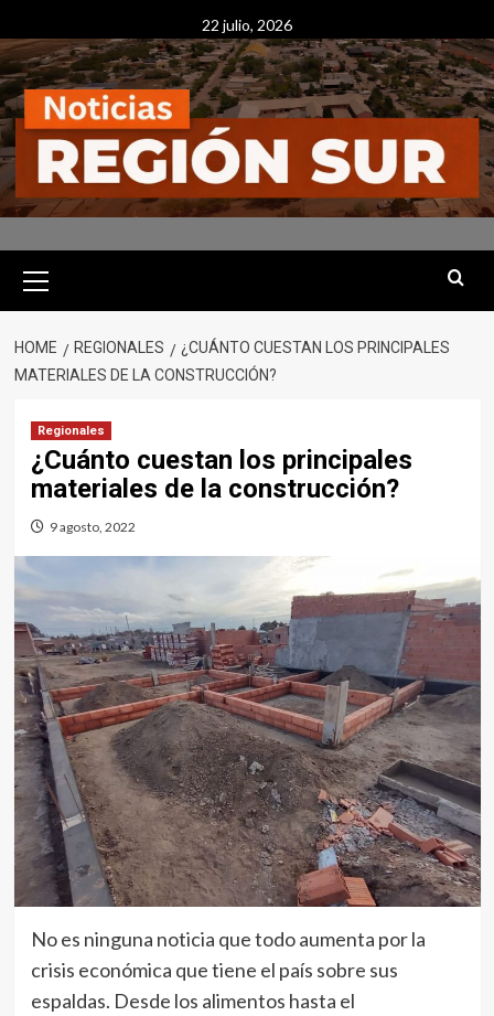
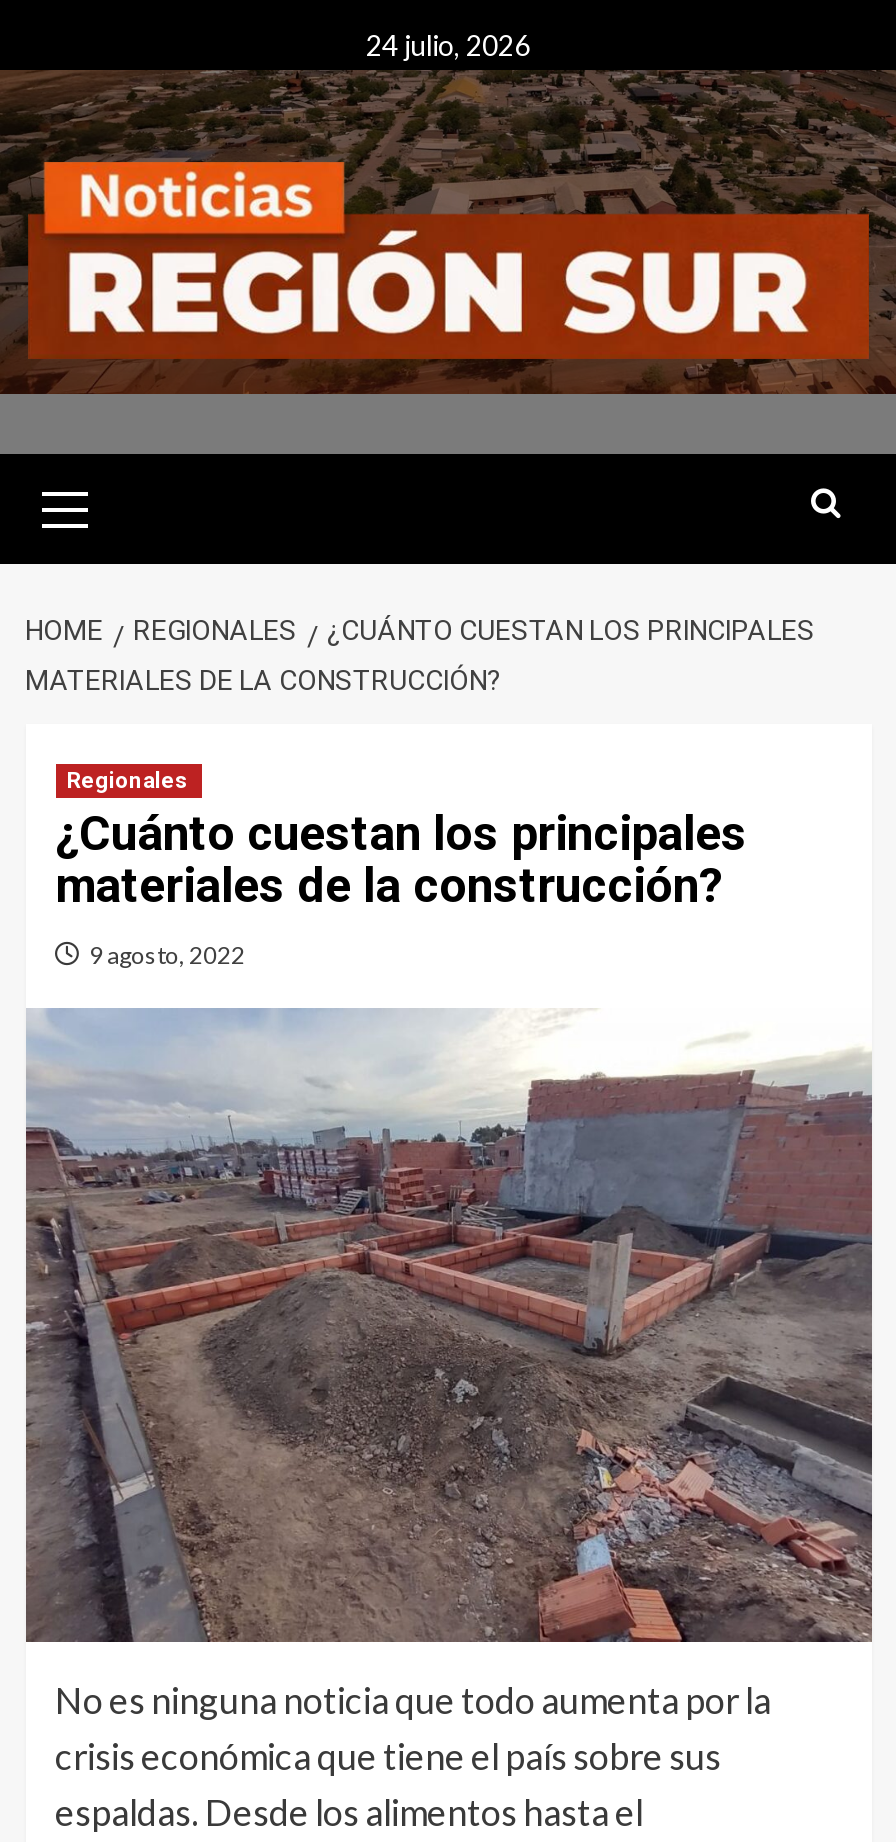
[202,15,292,34] 22 julio, 2026 -> [366,28,530,62] 24 julio, 2026

